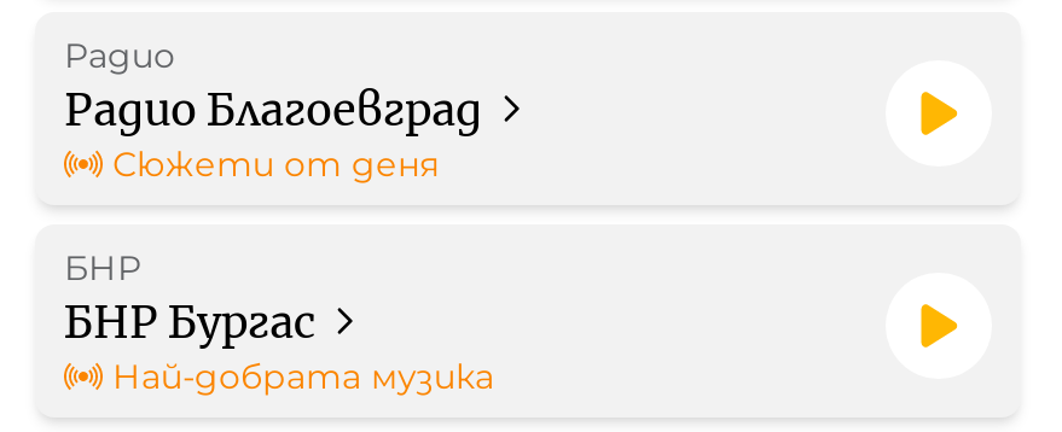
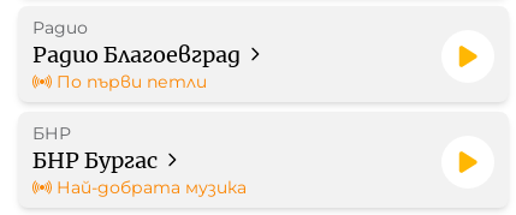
[112,141,439,185] Сюжети от деня -> [57,70,207,92] По първи петли

